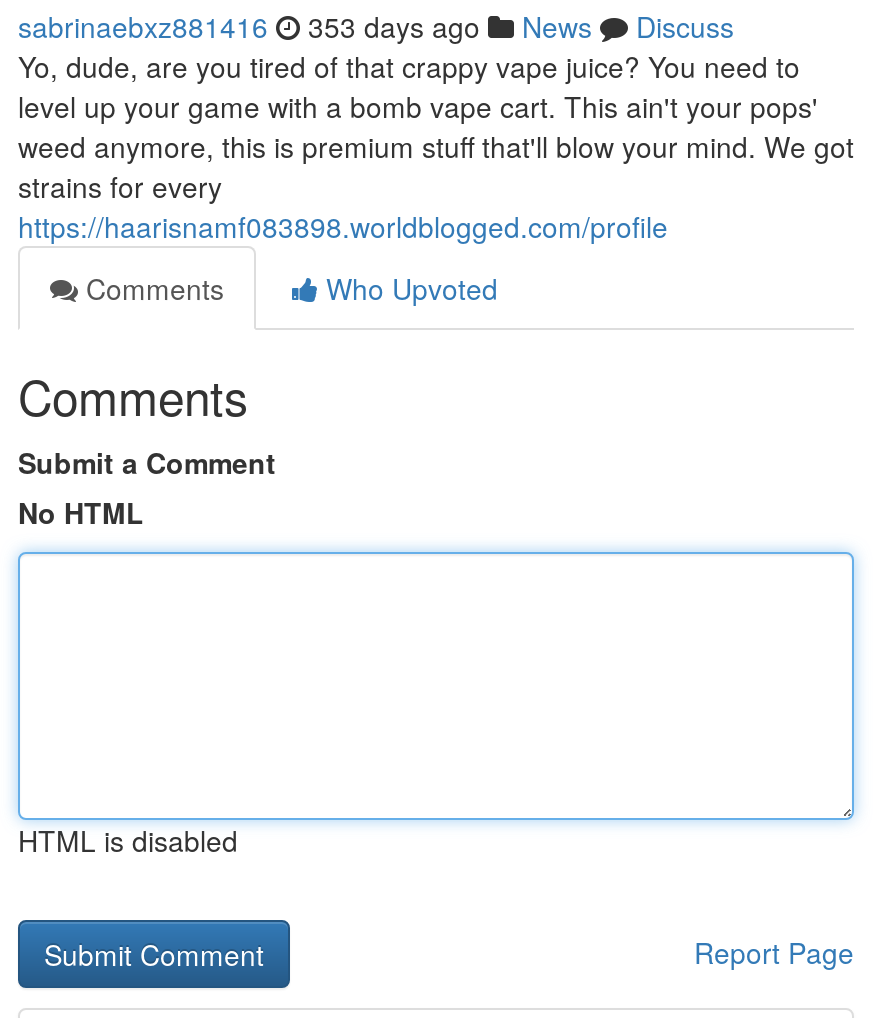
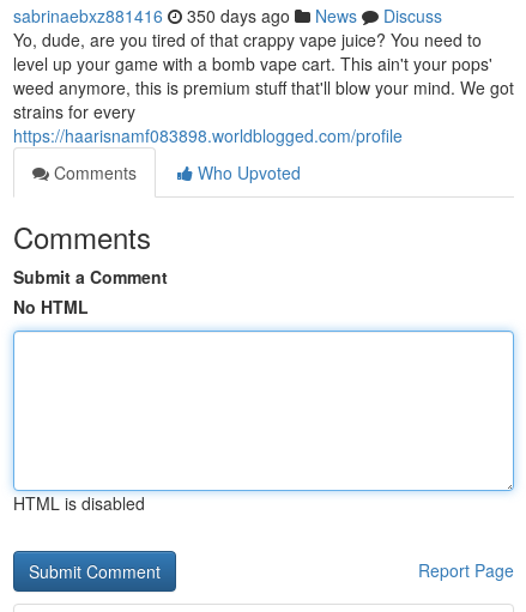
[18,6,734,46] sabrinaebxz881416 353 days ago News Discuss -> [13,4,442,28] sabrinaebxz881416 350 days ago News Discuss

